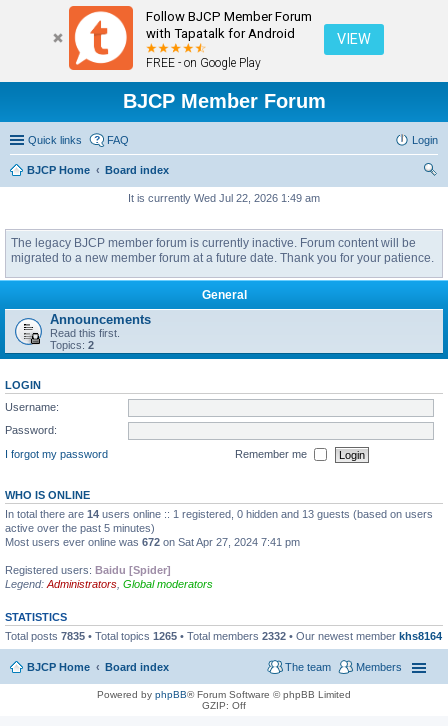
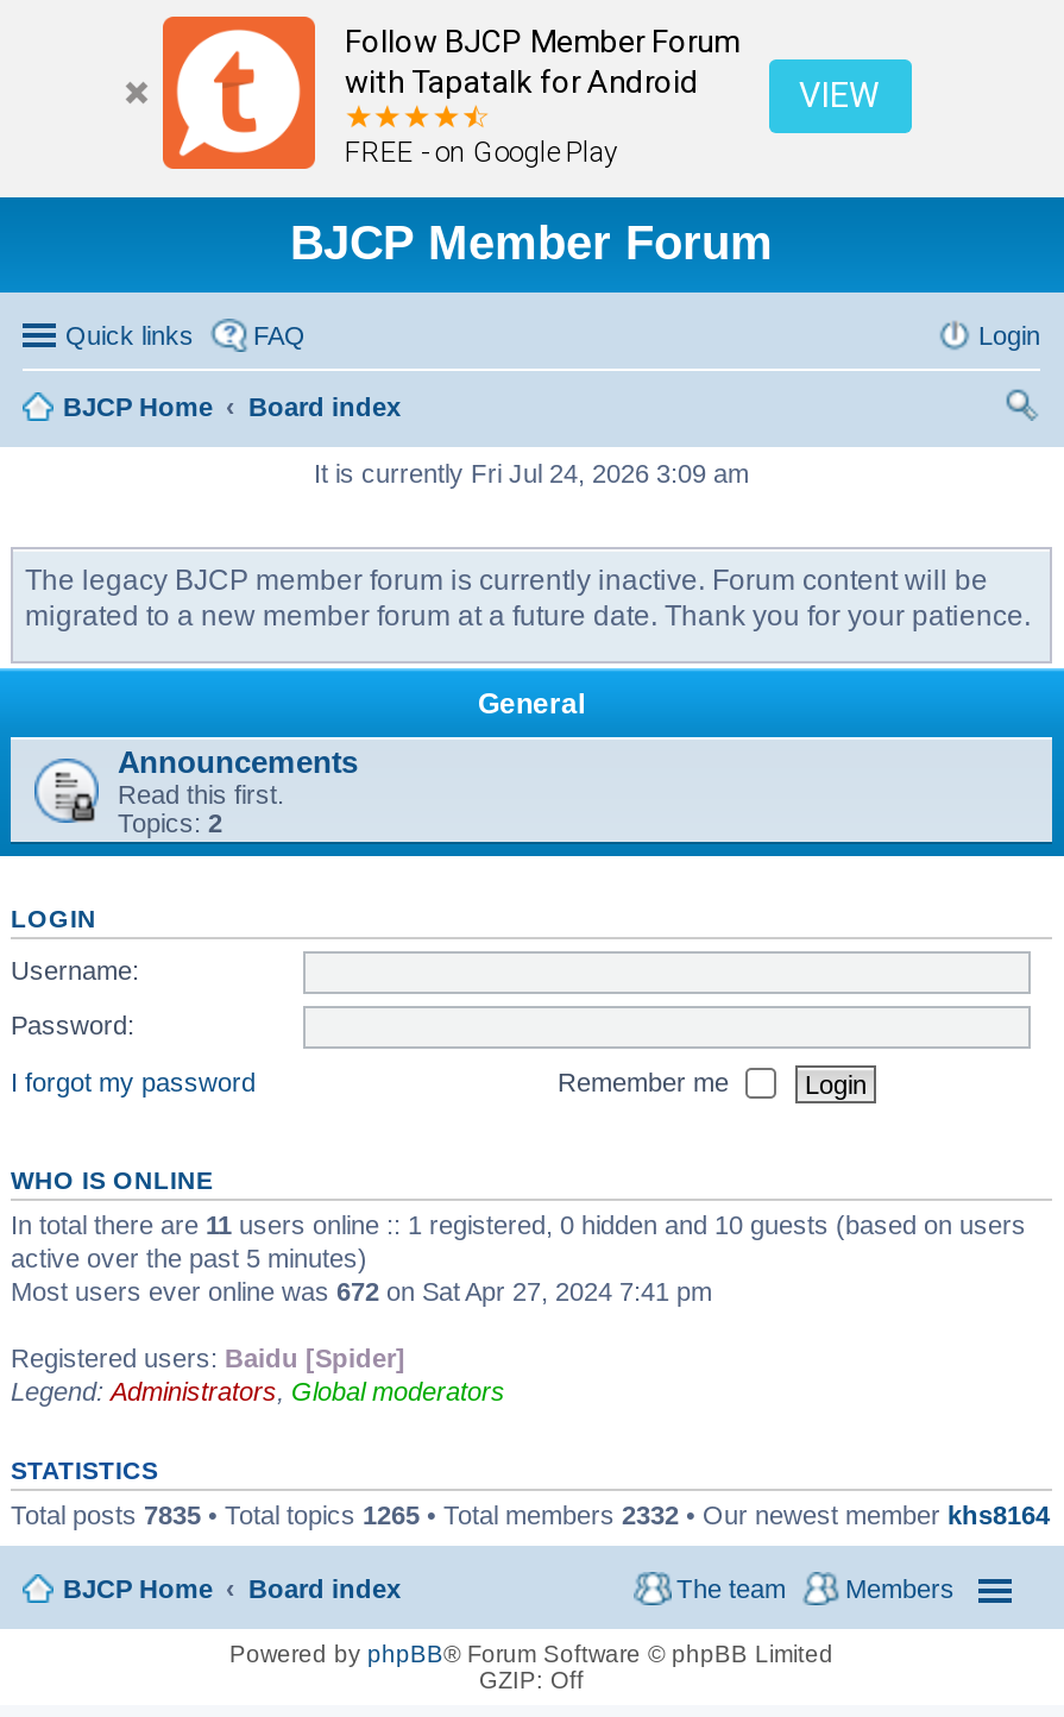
[128,192,320,204] It is currently Wed Jul 22, 2026 1:49 am -> [314,460,749,488] It is currently Fri Jul 24, 2026 3:09 am
[5,508,433,520] In total there are 14 users online :: 1 registered, 0 hidden and 13 guests (based on users -> [11,1211,1026,1240] In total there are 11 users online :: 1 registered, 0 hidden and 10 guests (based on users

